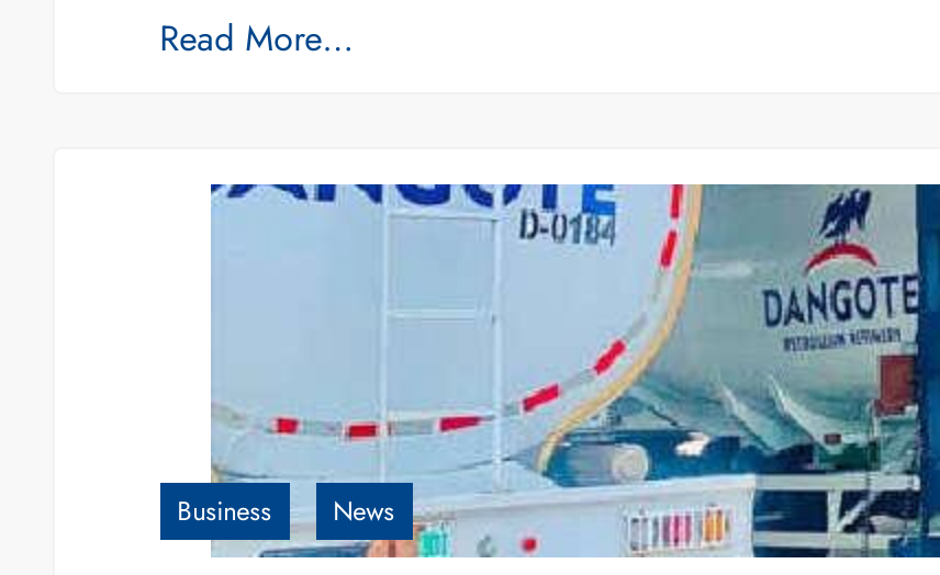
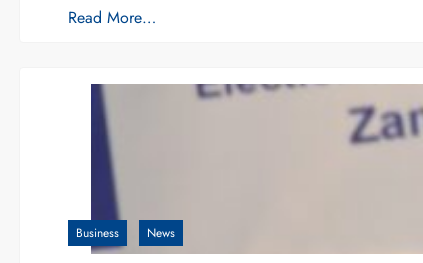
[211,182,933,560] [image] -> [91,83,420,254] [image]

